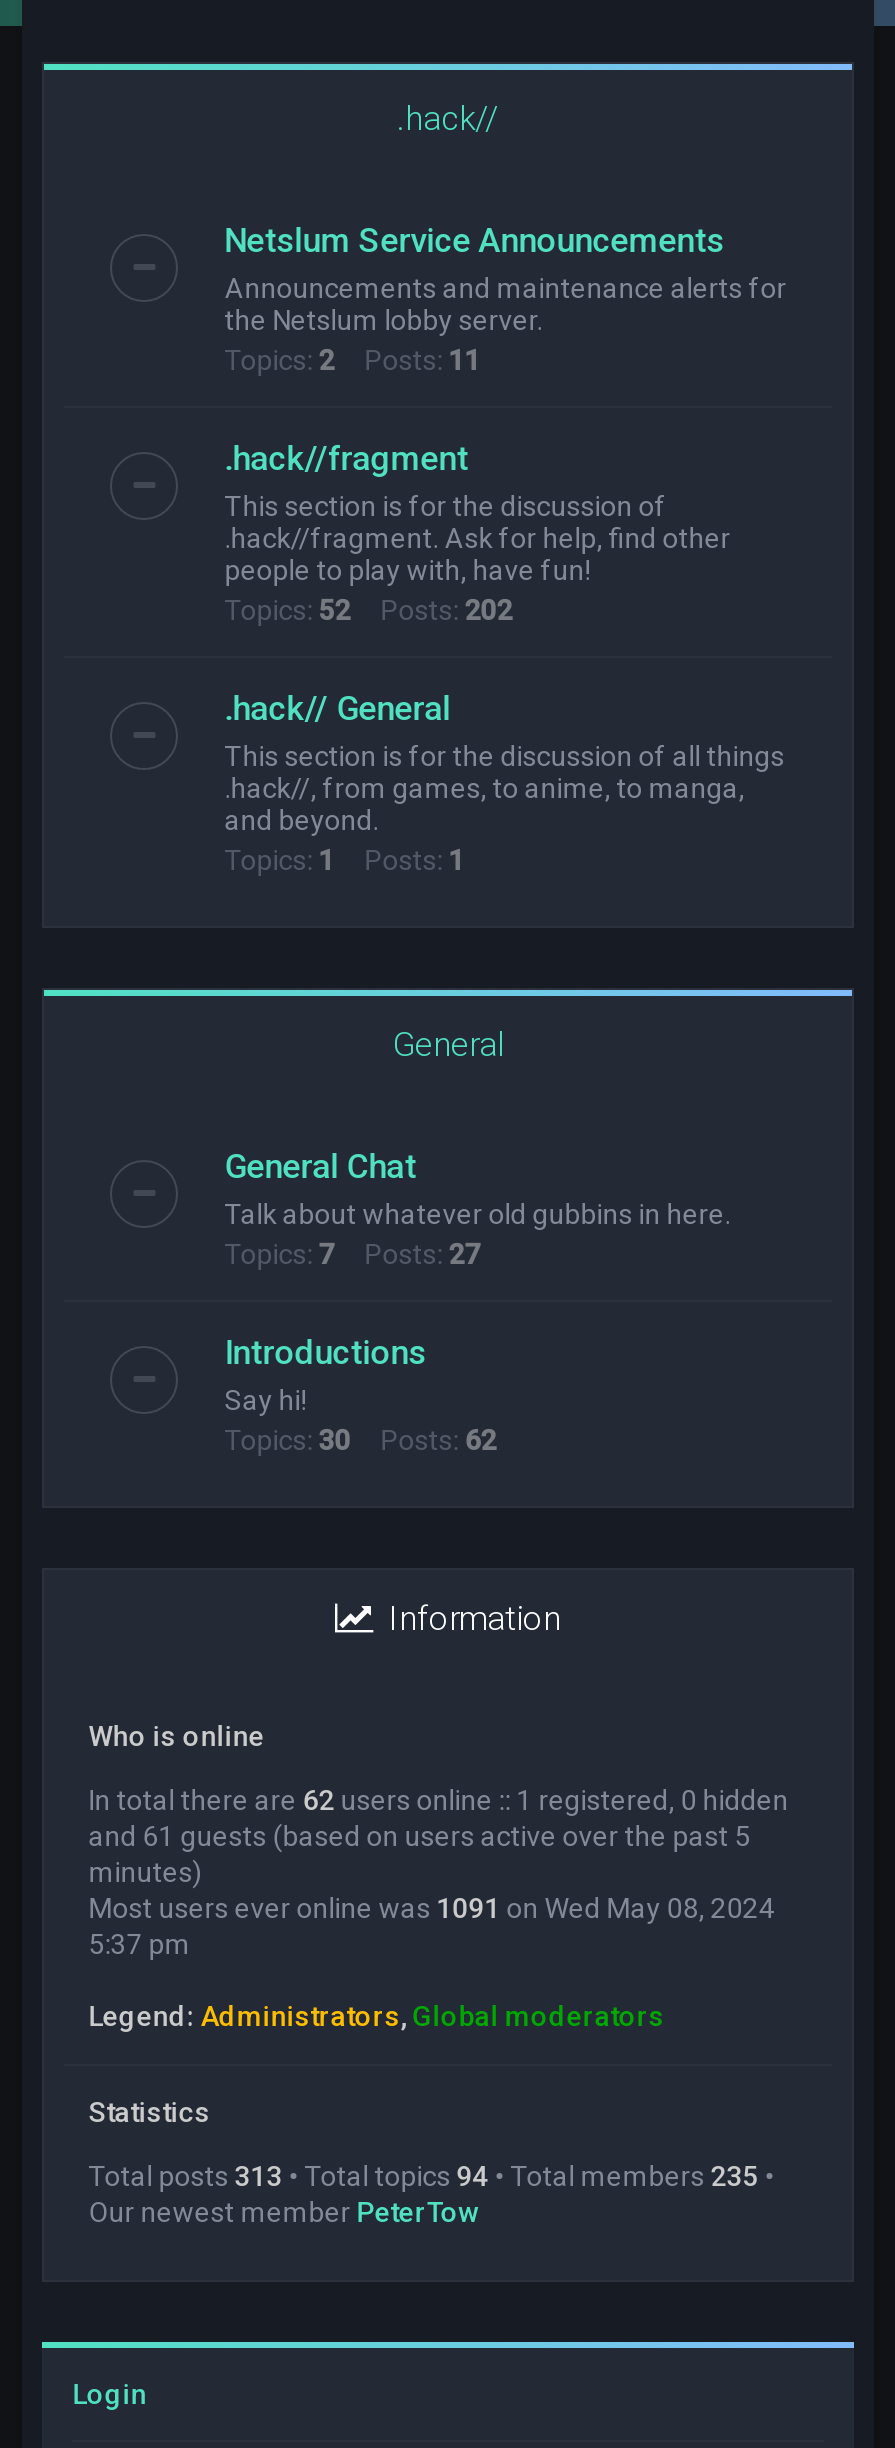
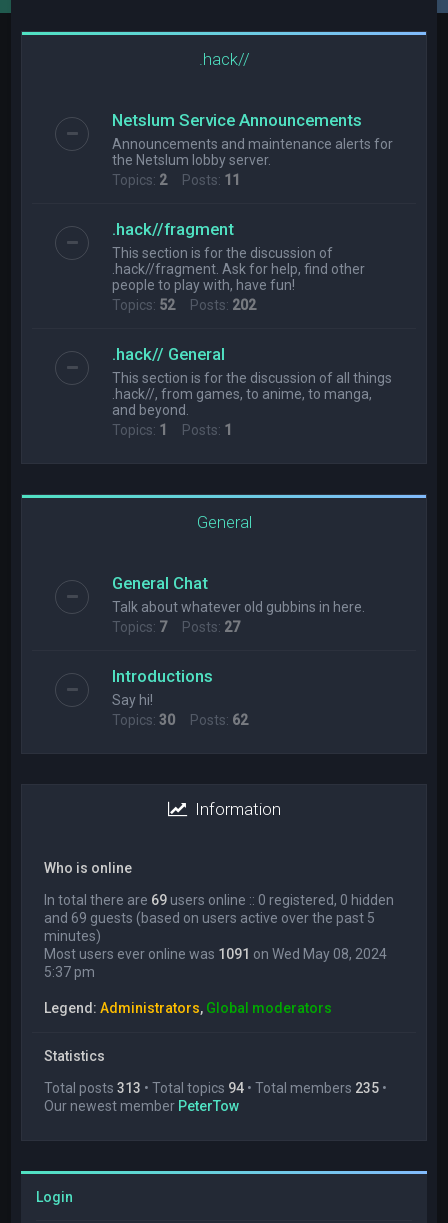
[88,1784,788,1816] In total there are 62 users online :: 1 registered, 0 hidden -> [44,892,394,908] In total there are 69 users online :: 0 registered, 0 hidden
[88,1820,750,1852] and 61 guests (based on users active over the past 5 -> [44,910,375,926] and 69 guests (based on users active over the past 5

